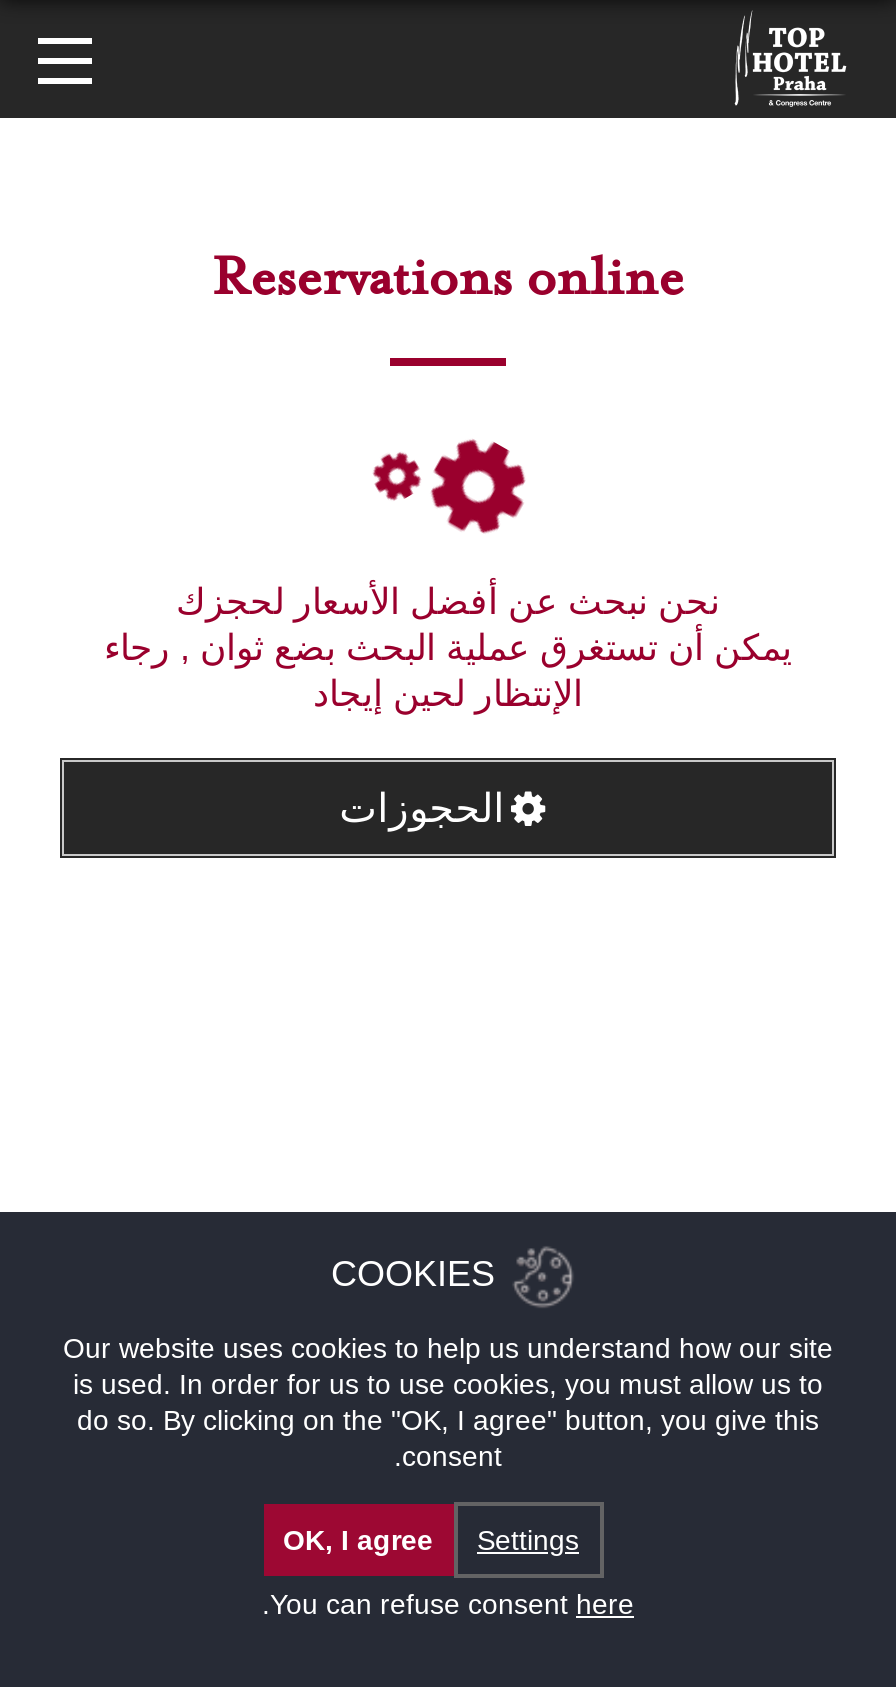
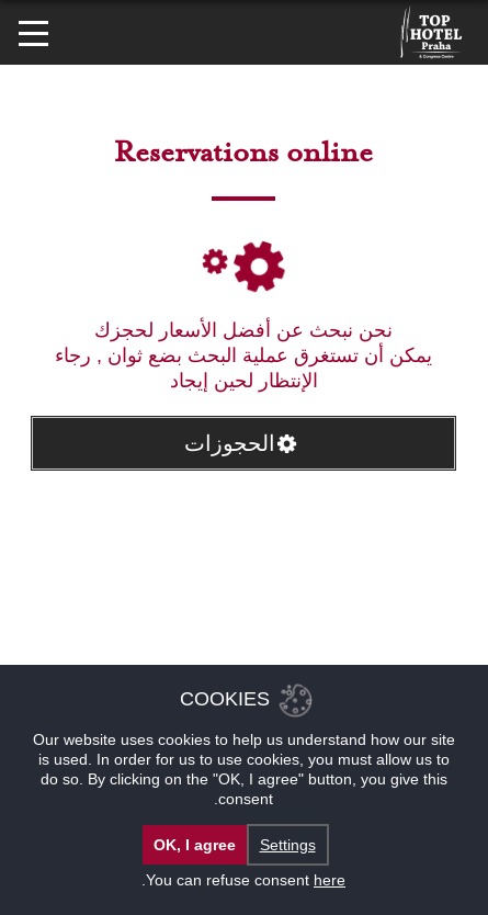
[376,438,526,534] [image] -> [217,240,286,293] [image]

